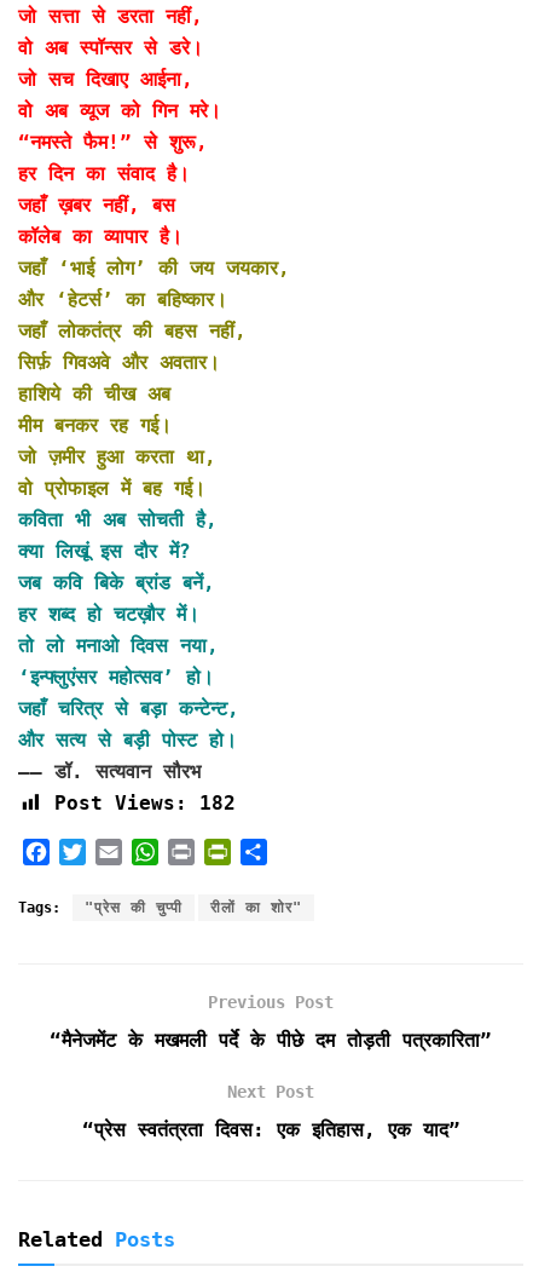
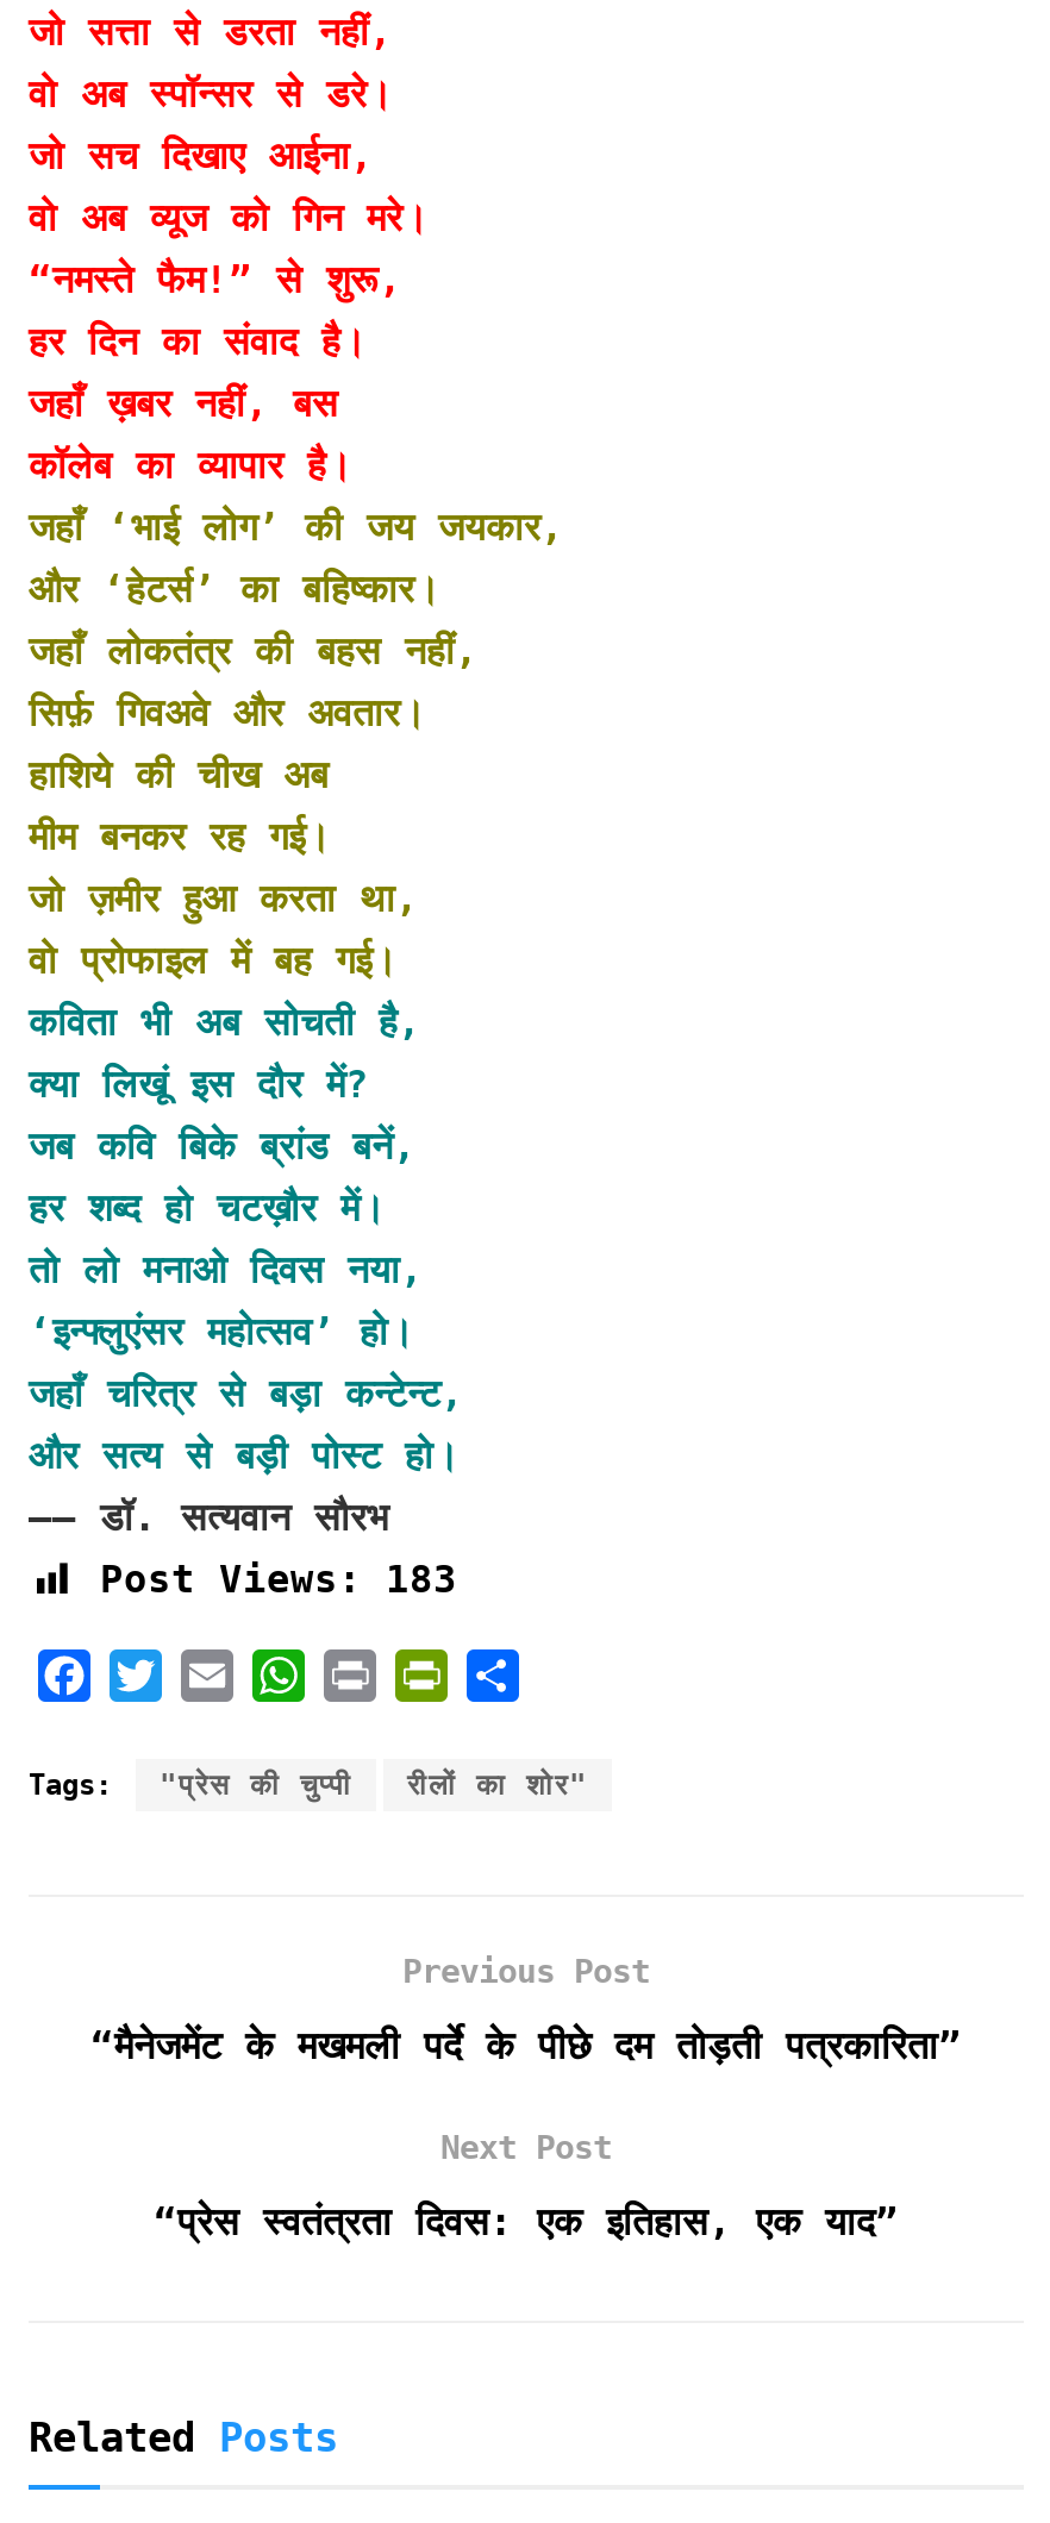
[54,792,236,815] Post Views: 182 -> [100,1557,457,1602] Post Views: 183

